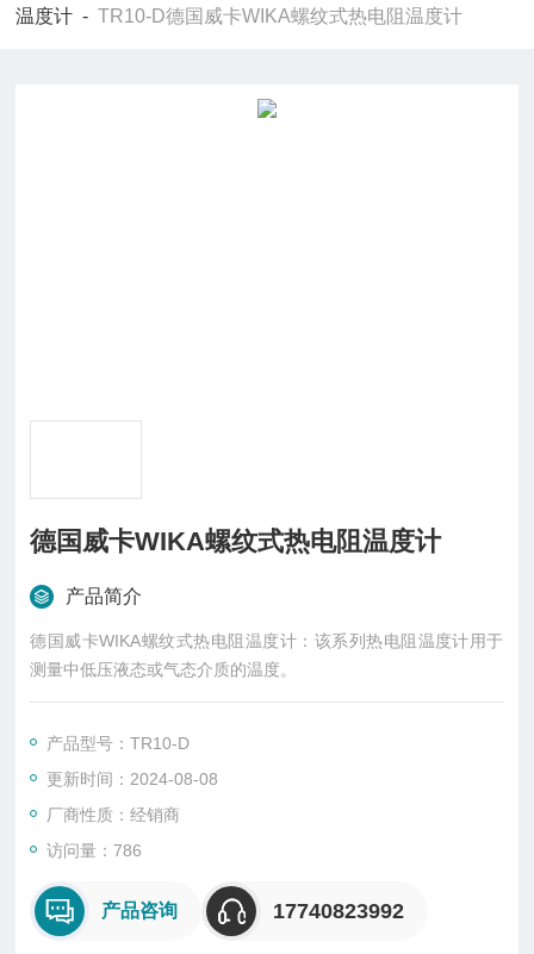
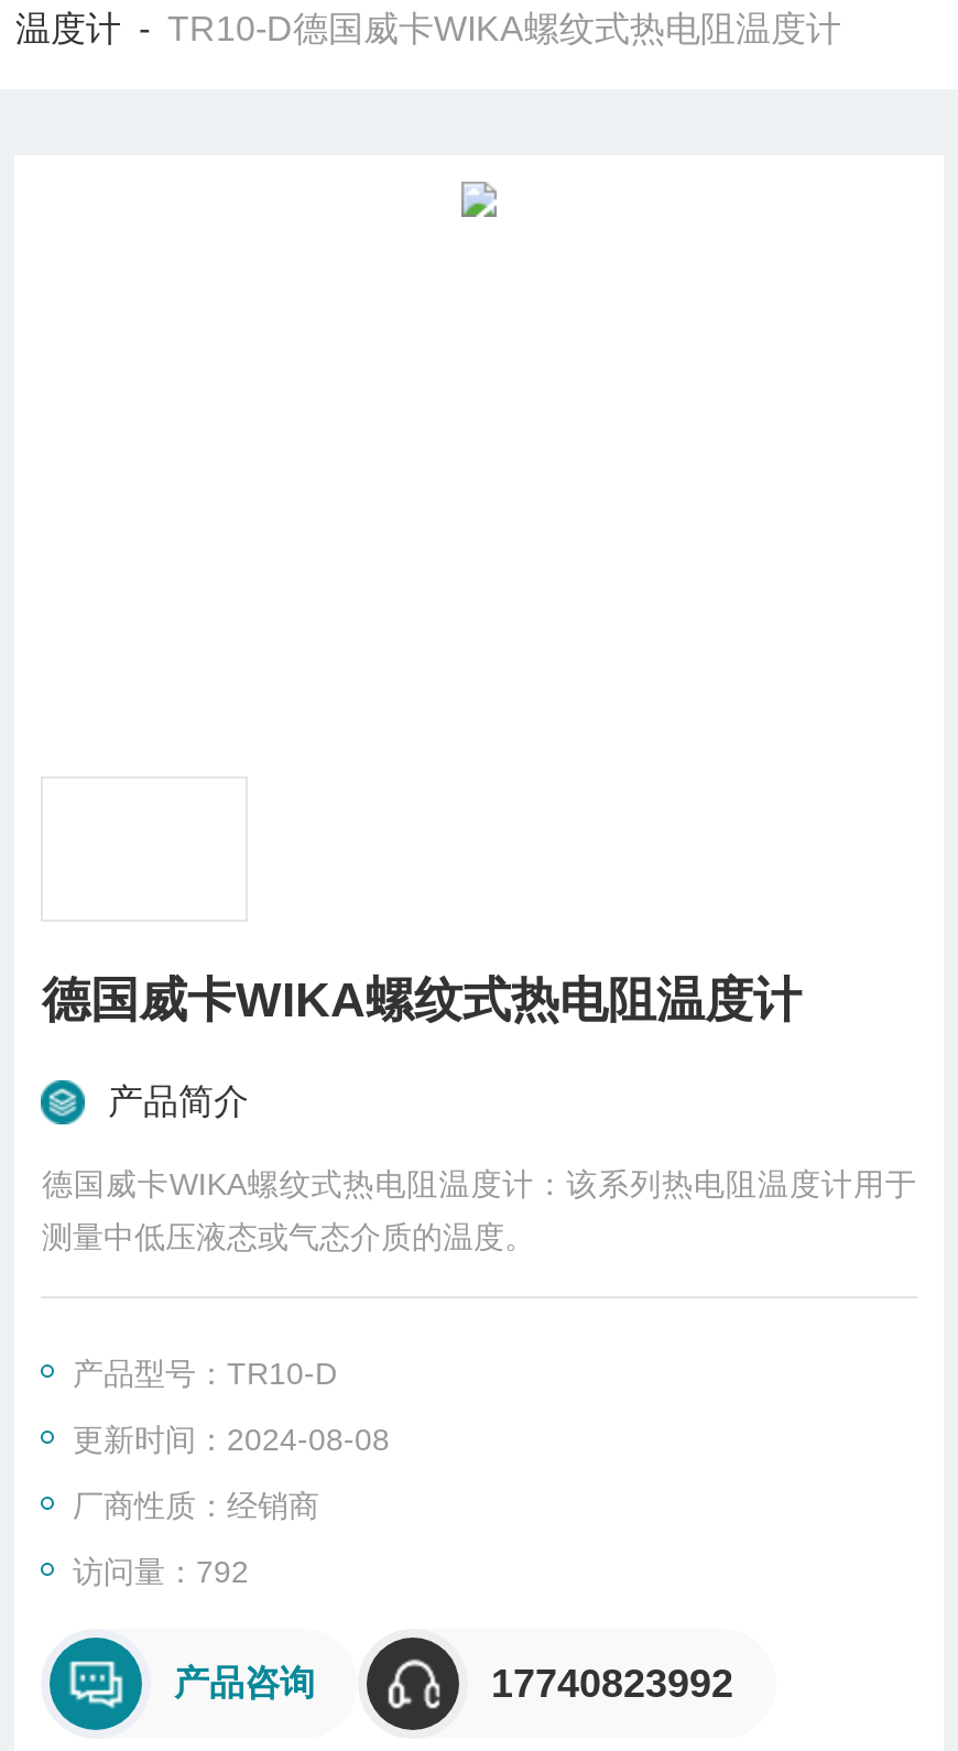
[47,841,142,860] 访问量：786 -> [72,1554,249,1590] 访问量：792

